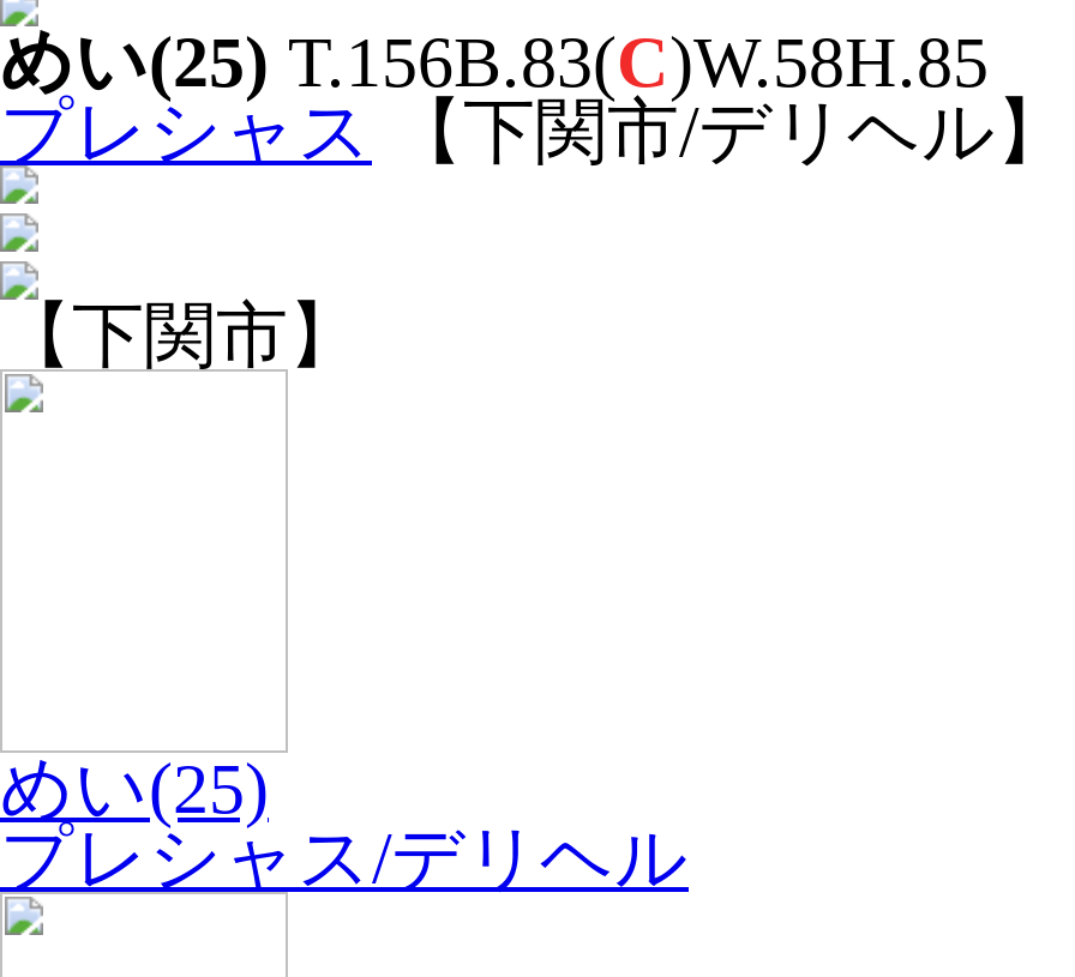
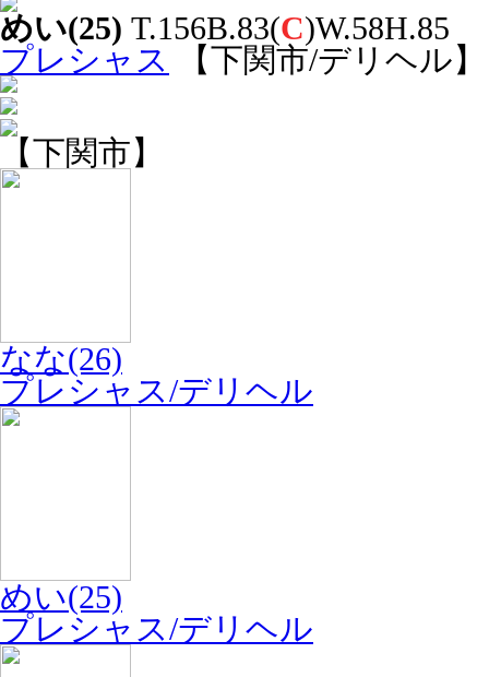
none -> [0,341,313,408] なな(26) | プレシャス/デリヘル

